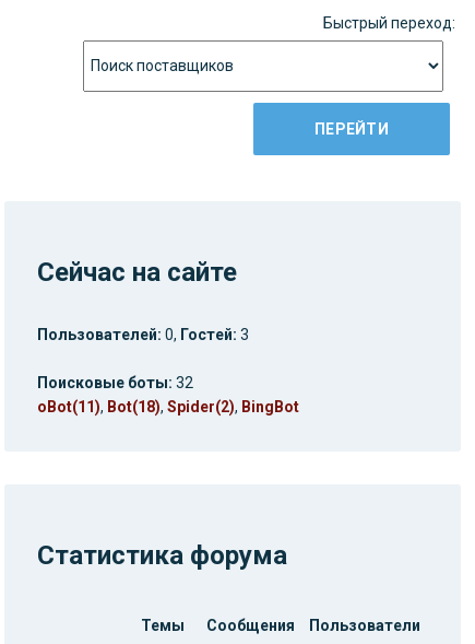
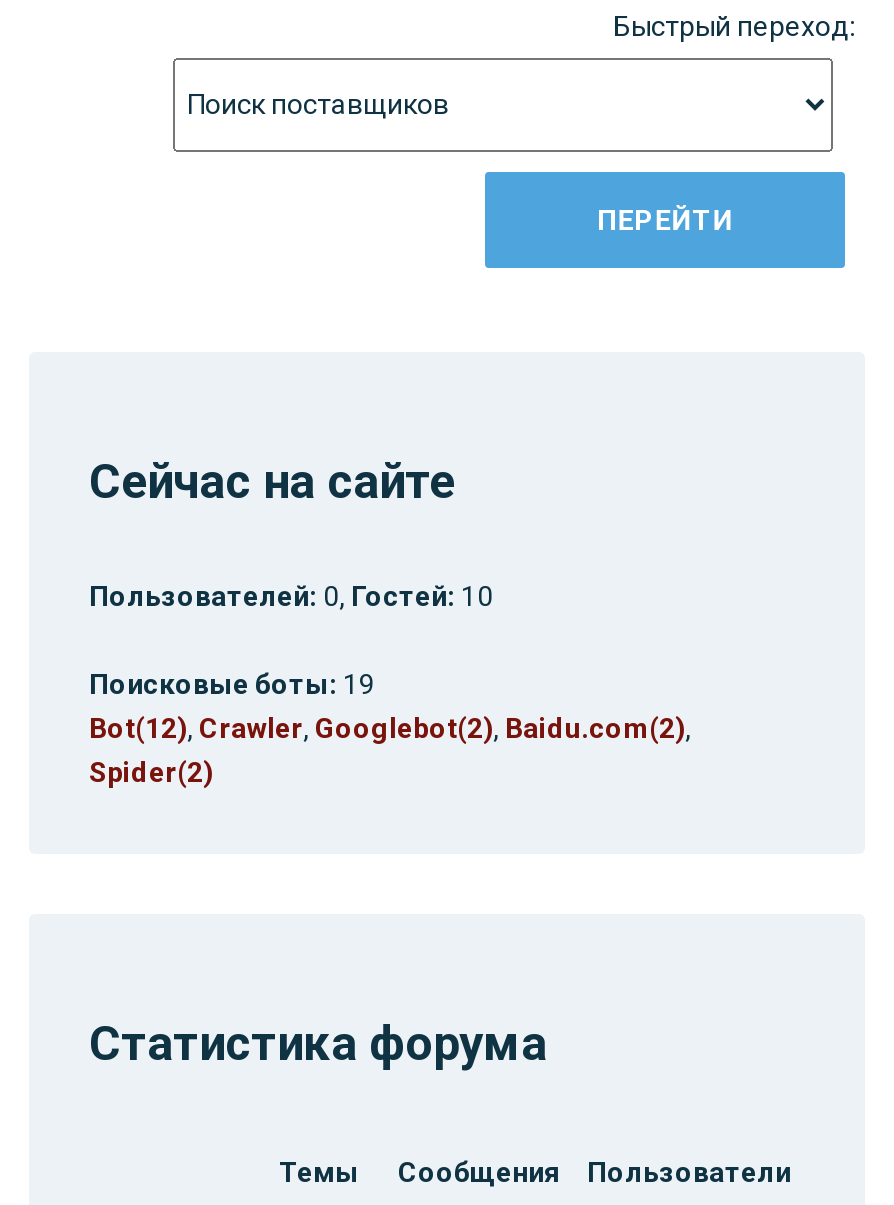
[37,325,249,343] Пользователей: 0, Гостей: 3 -> [89,579,493,611] Пользователей: 0, Гостей: 10
[37,374,299,415] Поисковые боты: 32 | oBot(11), Bot(18), Spider(2), BingBot -> [89,667,691,787] Поисковые боты: 19 | Bot(12), Crawler, Googlebot(2), Baidu.com(2), | Spider(2)

